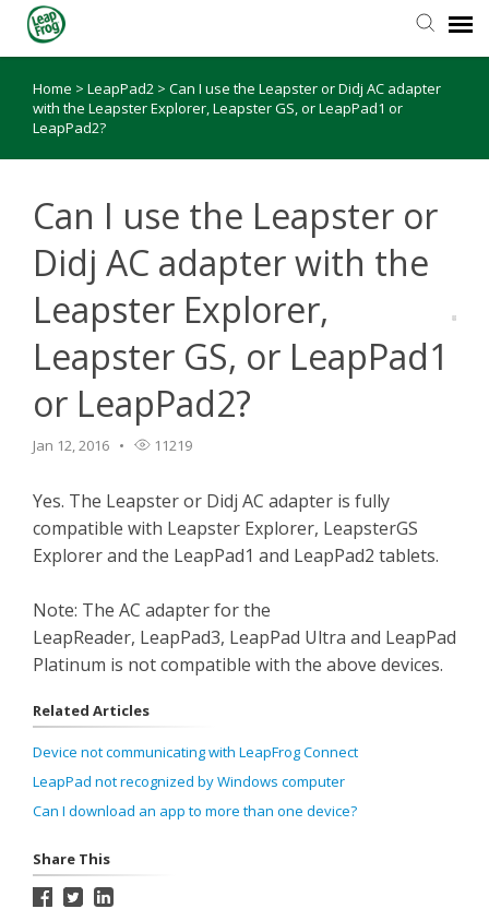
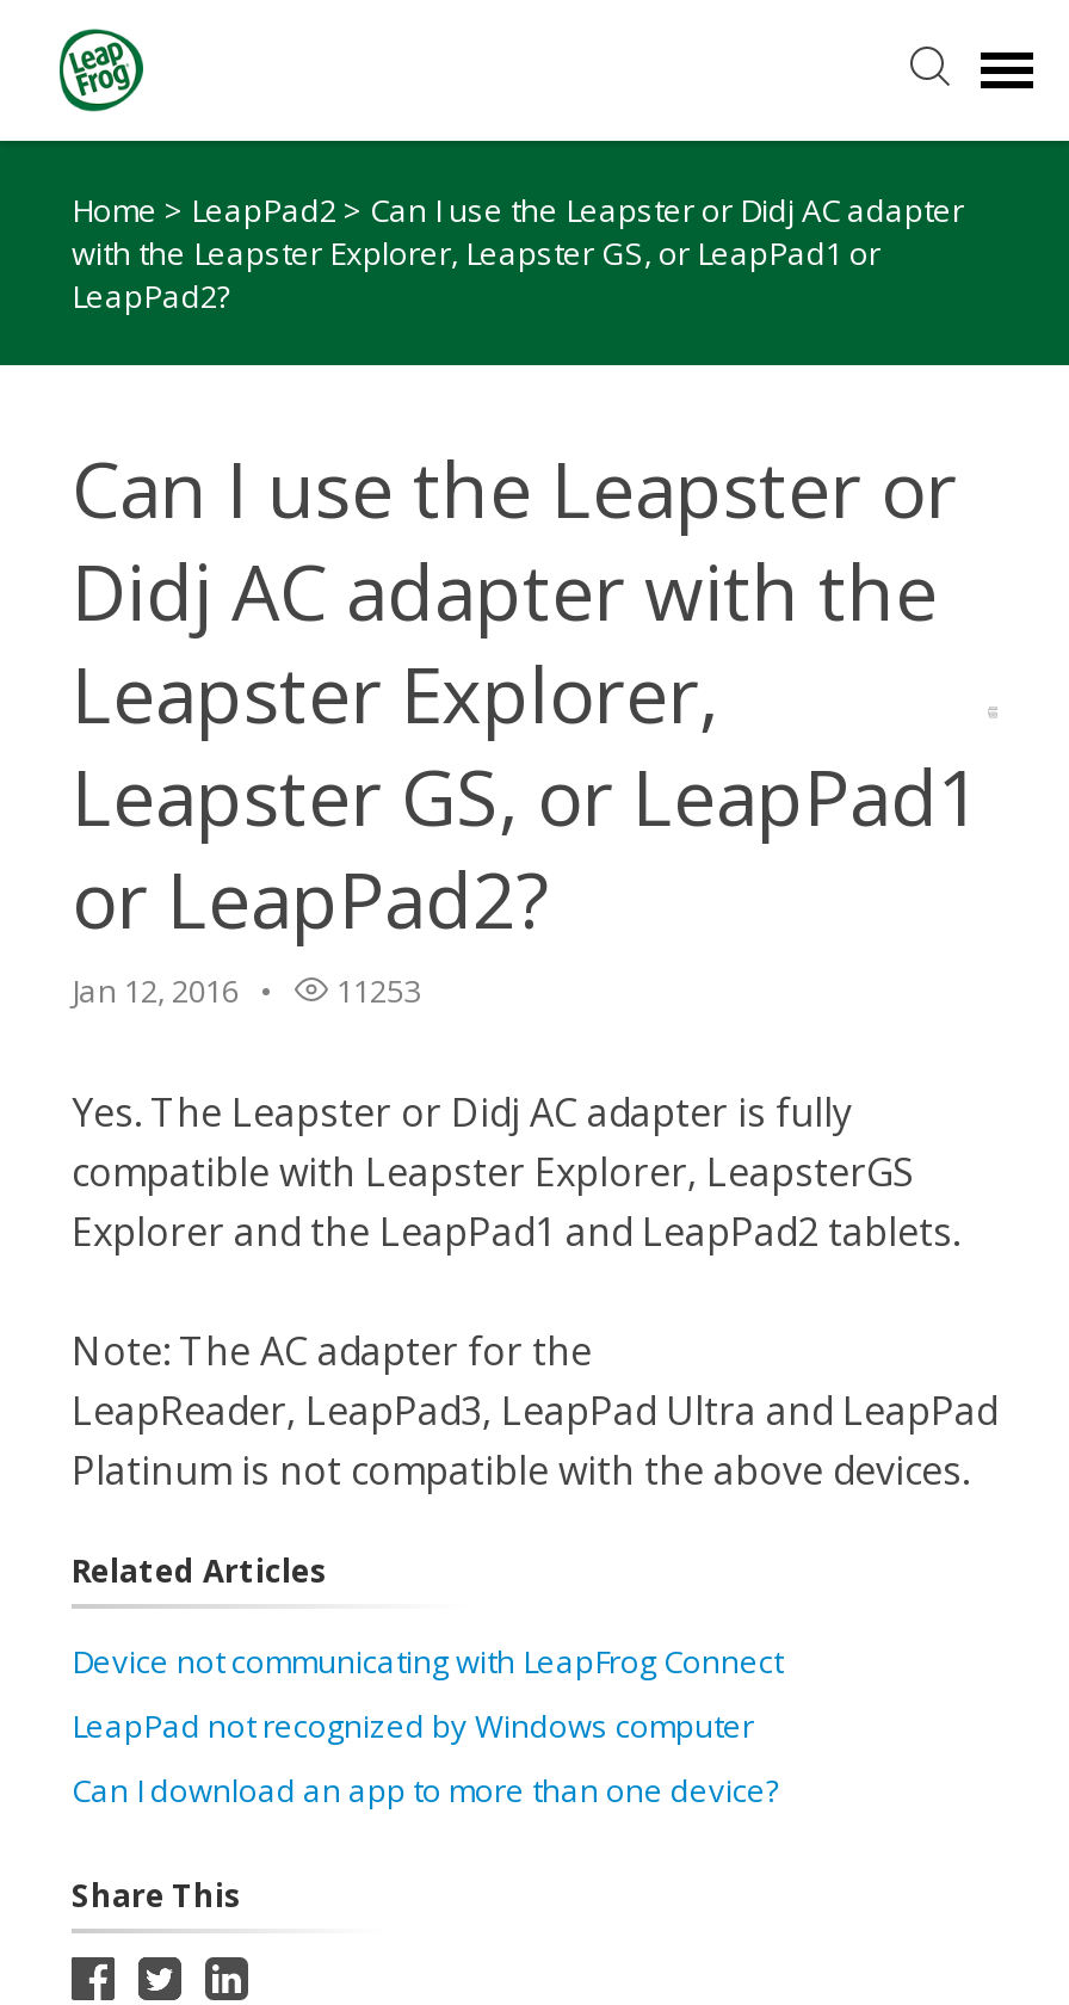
[151,435,192,455] 11219 -> [329,969,420,1012] 11253

